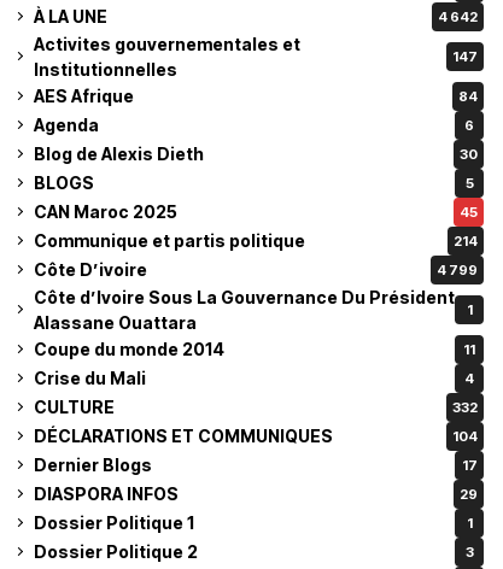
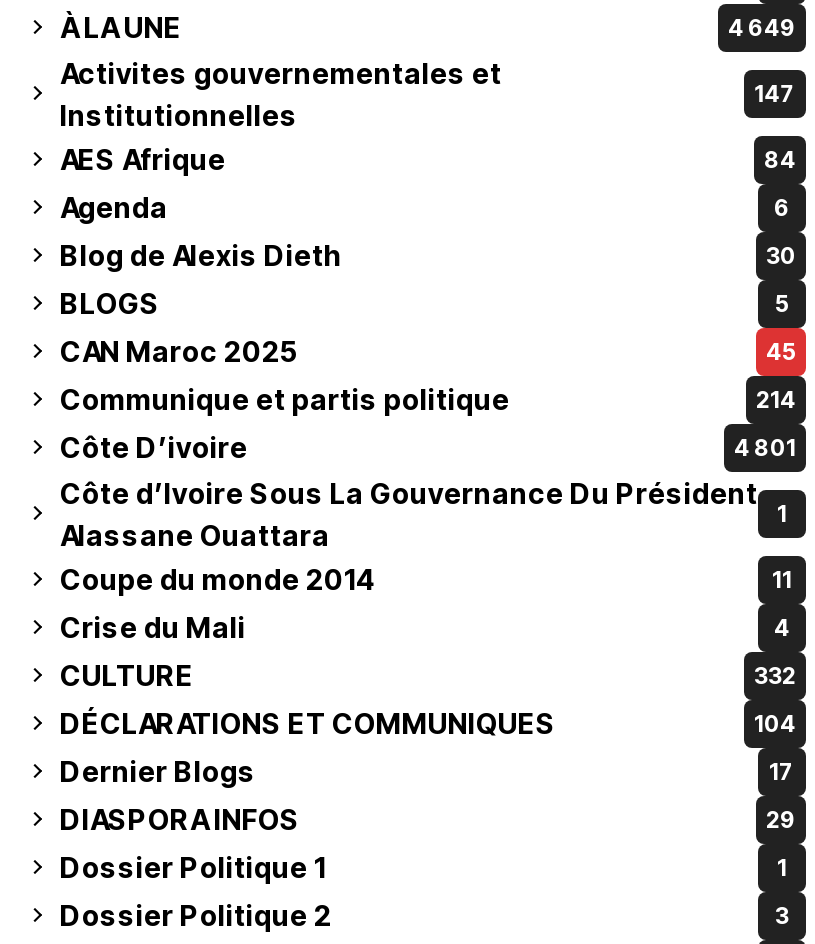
[438,8,478,25] 4 642 -> [728,14,796,42] 4 649
[437,261,478,278] 4 799 -> [734,434,796,462] 4 801

